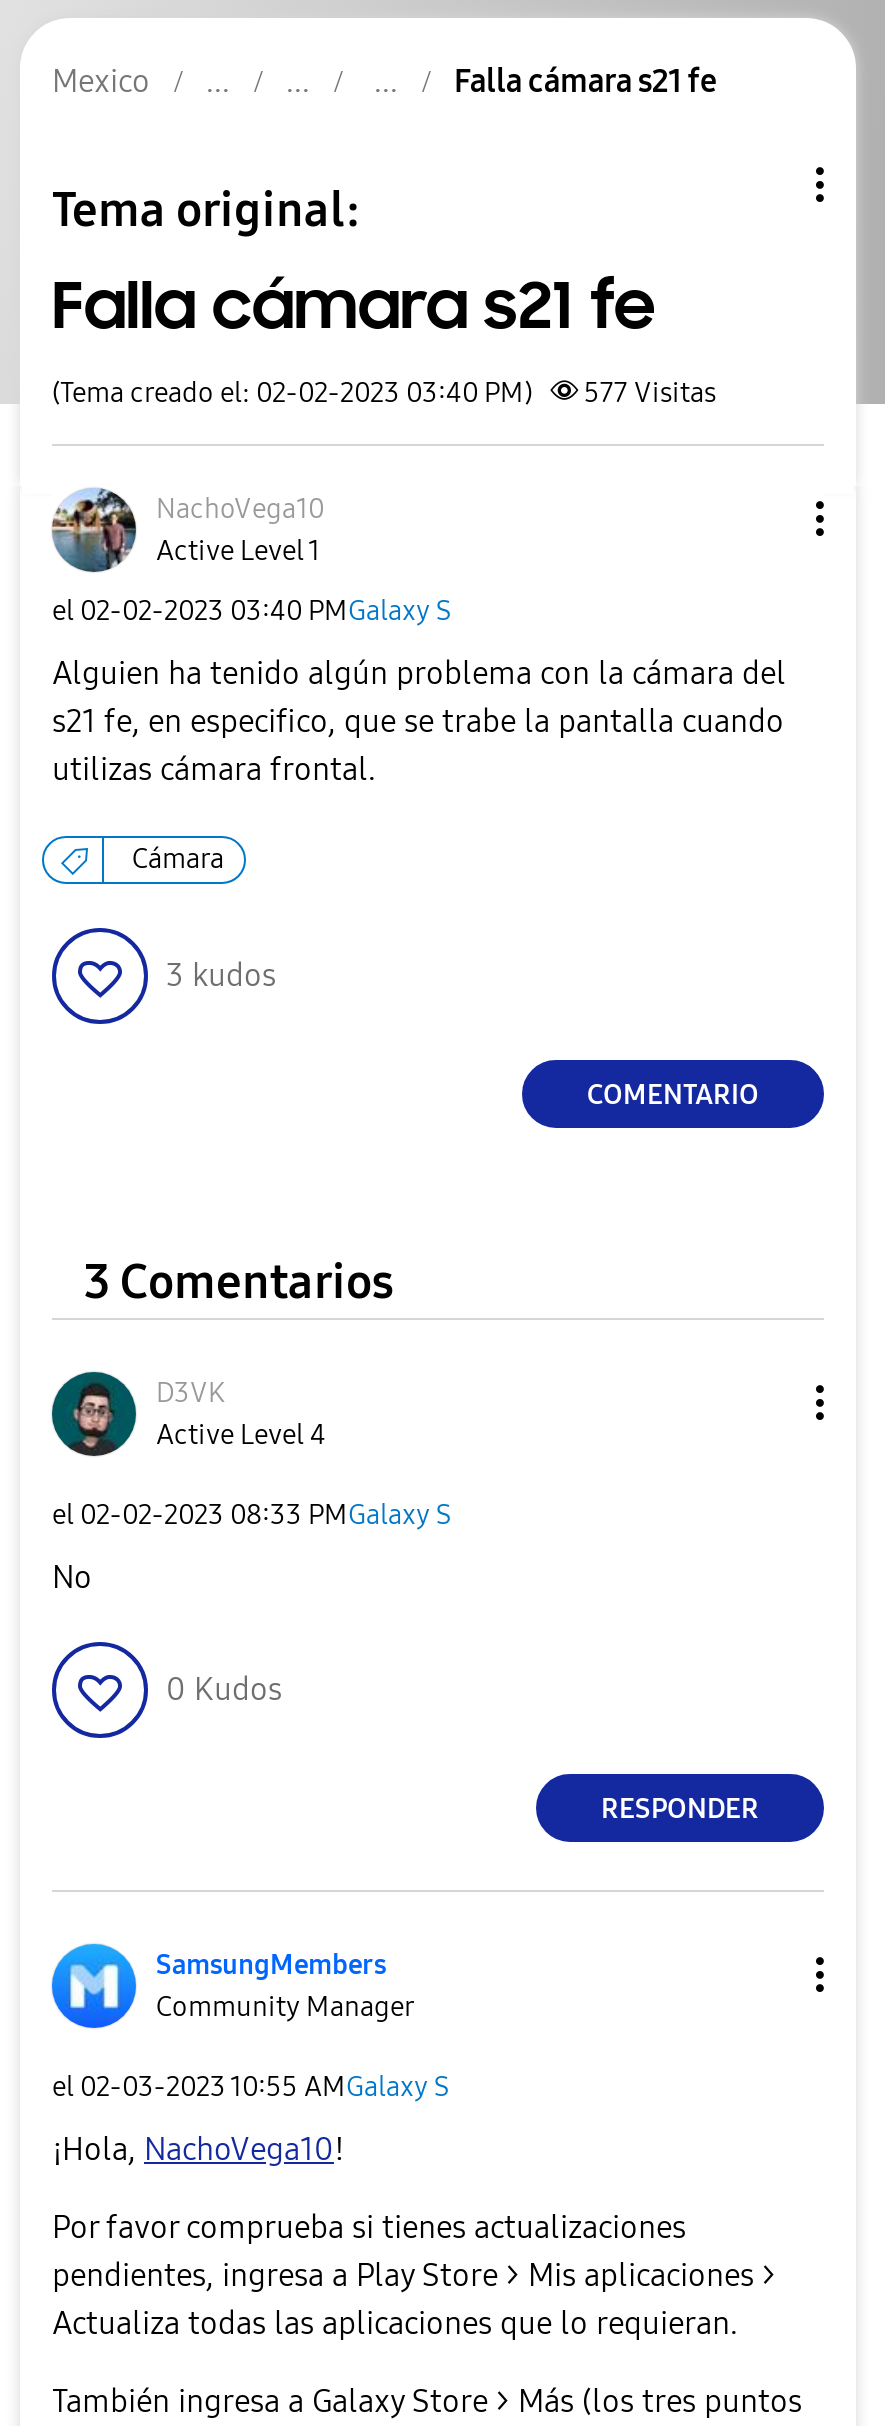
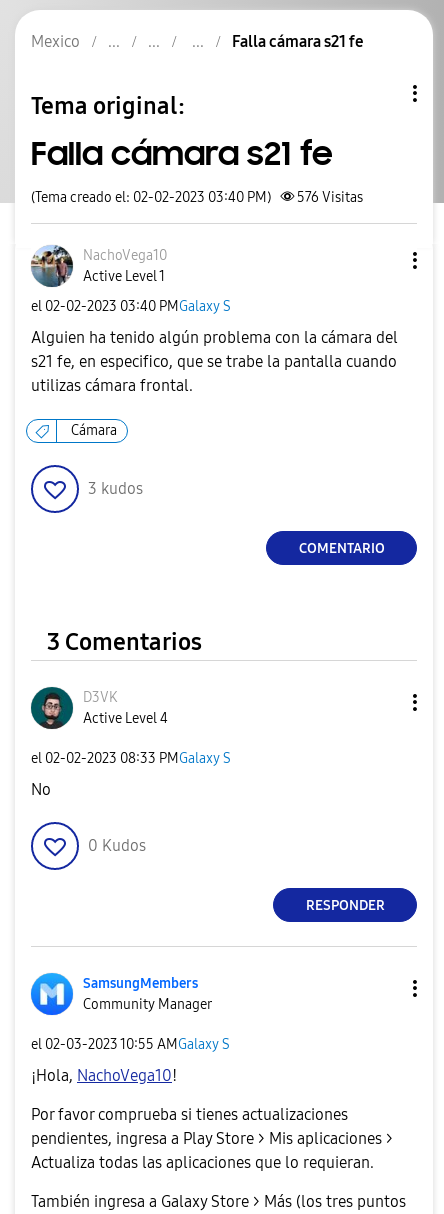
[52,376,716,410] (Tema creado el: 02-02-2023 03:40 PM) 577 Visitas -> [31,189,363,206] (Tema creado el: 02-02-2023 03:40 PM) 576 Visitas

